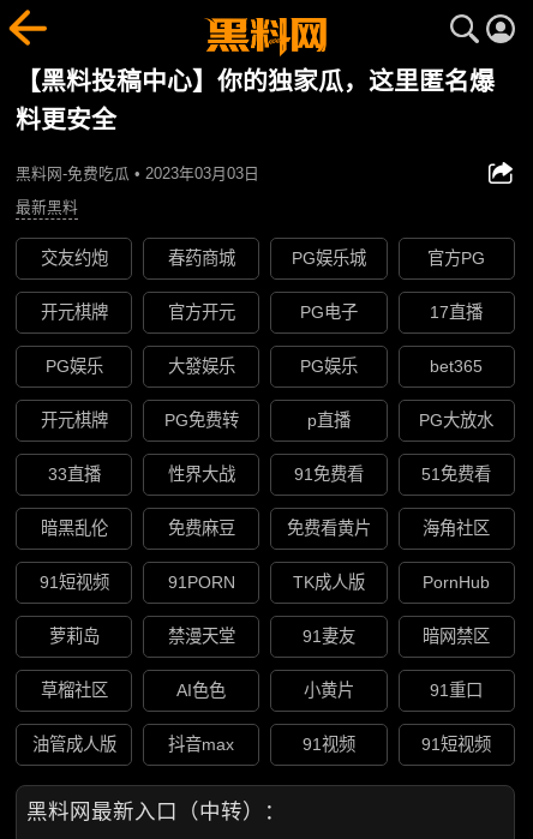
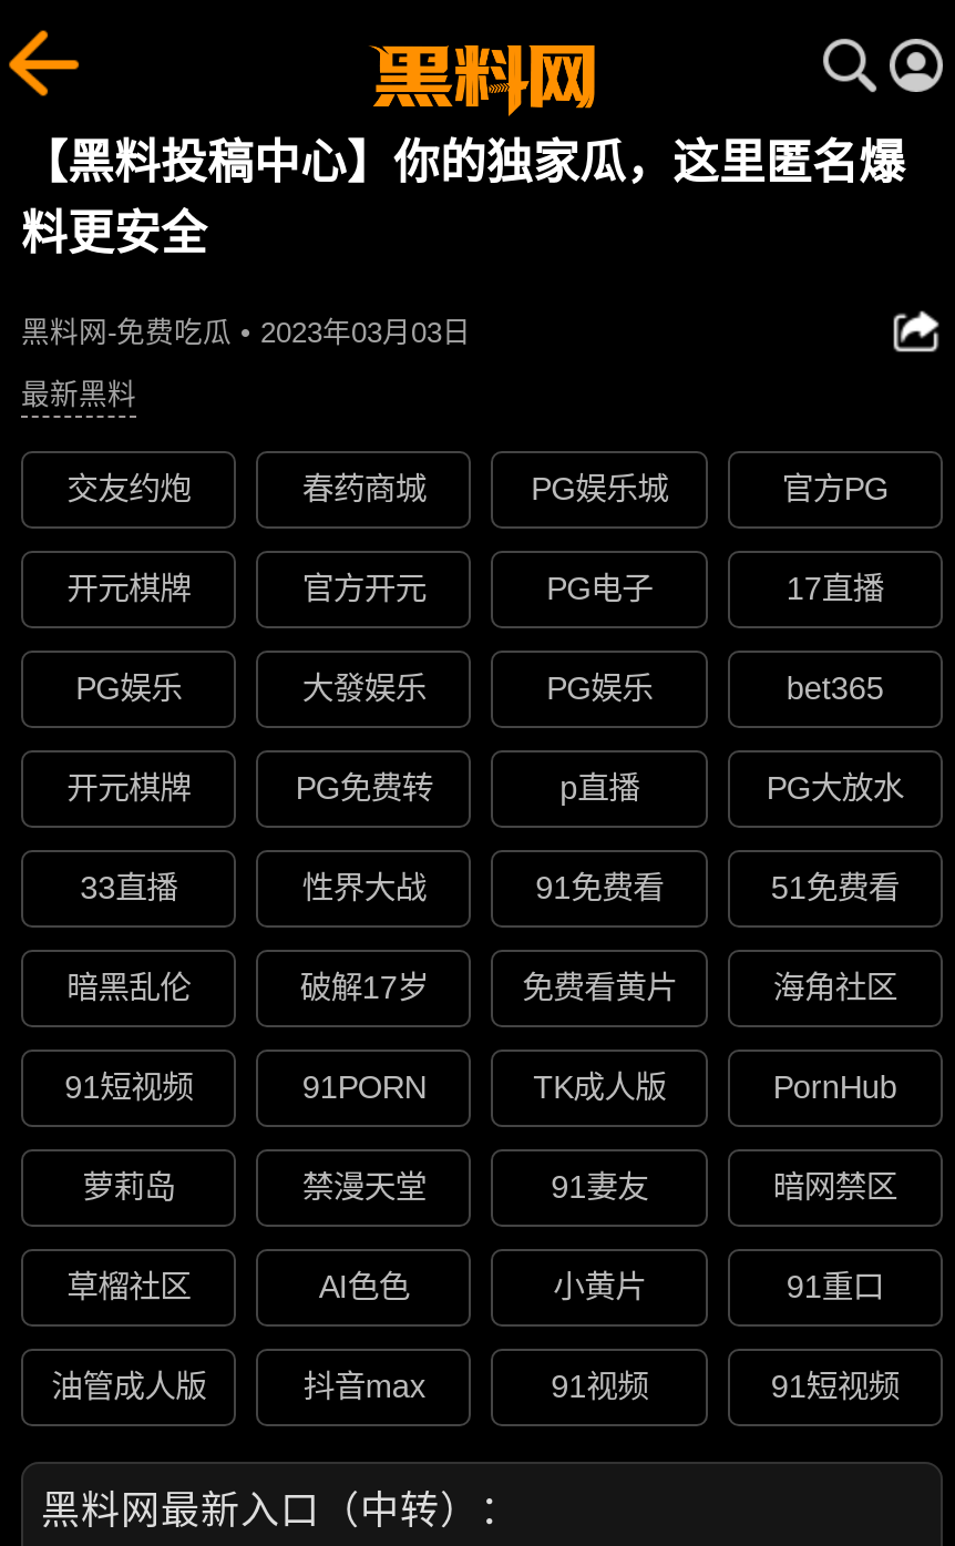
[168,519,235,538] 免费麻豆 -> [300,971,428,1006] 破解17岁

